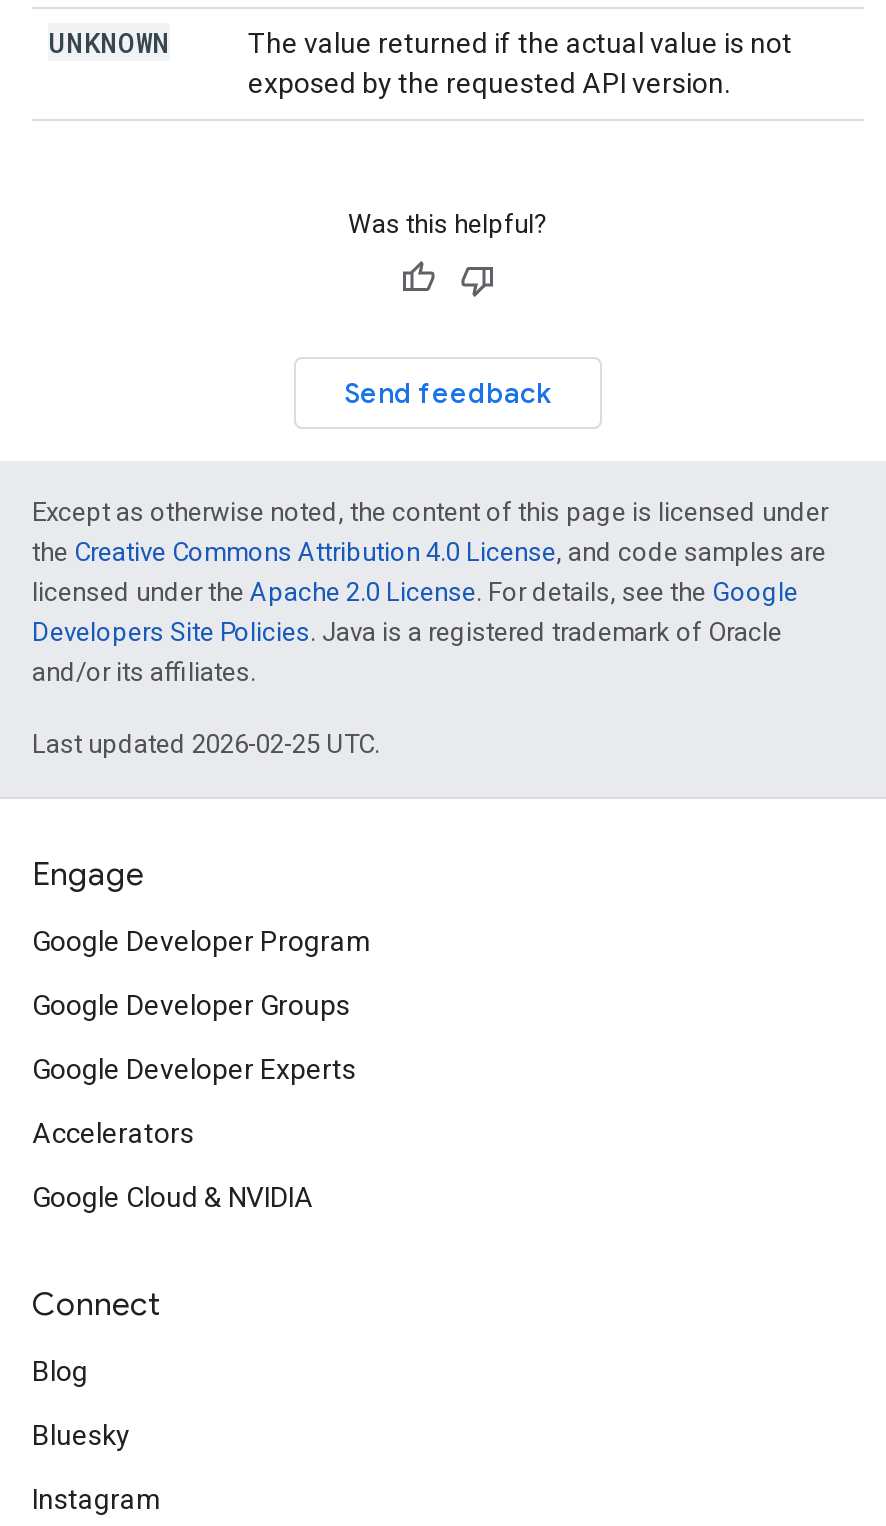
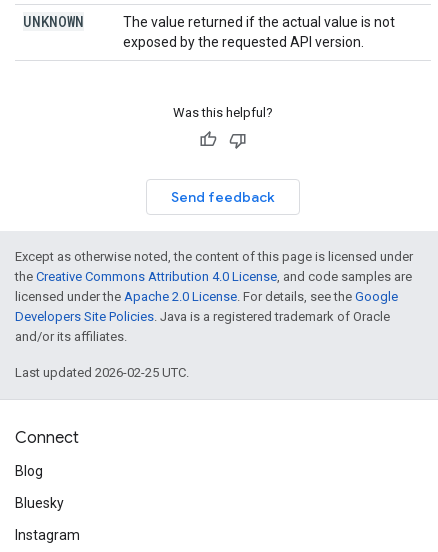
[32,855,372,1213] Engage | Google Developer Program | Google Developer Groups | Google Developer Experts | Accelerators | Google Cloud & NVIDIA -> none

